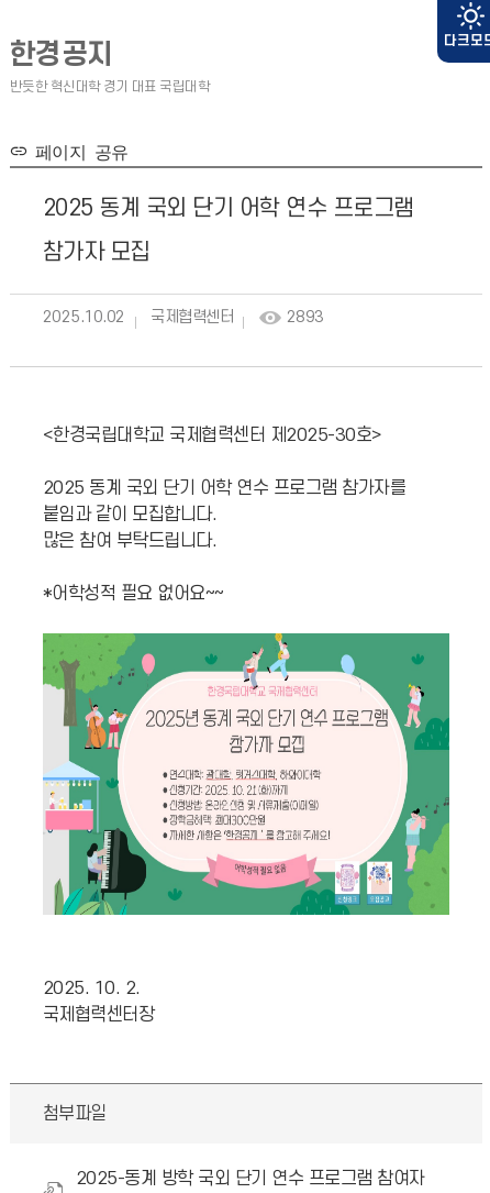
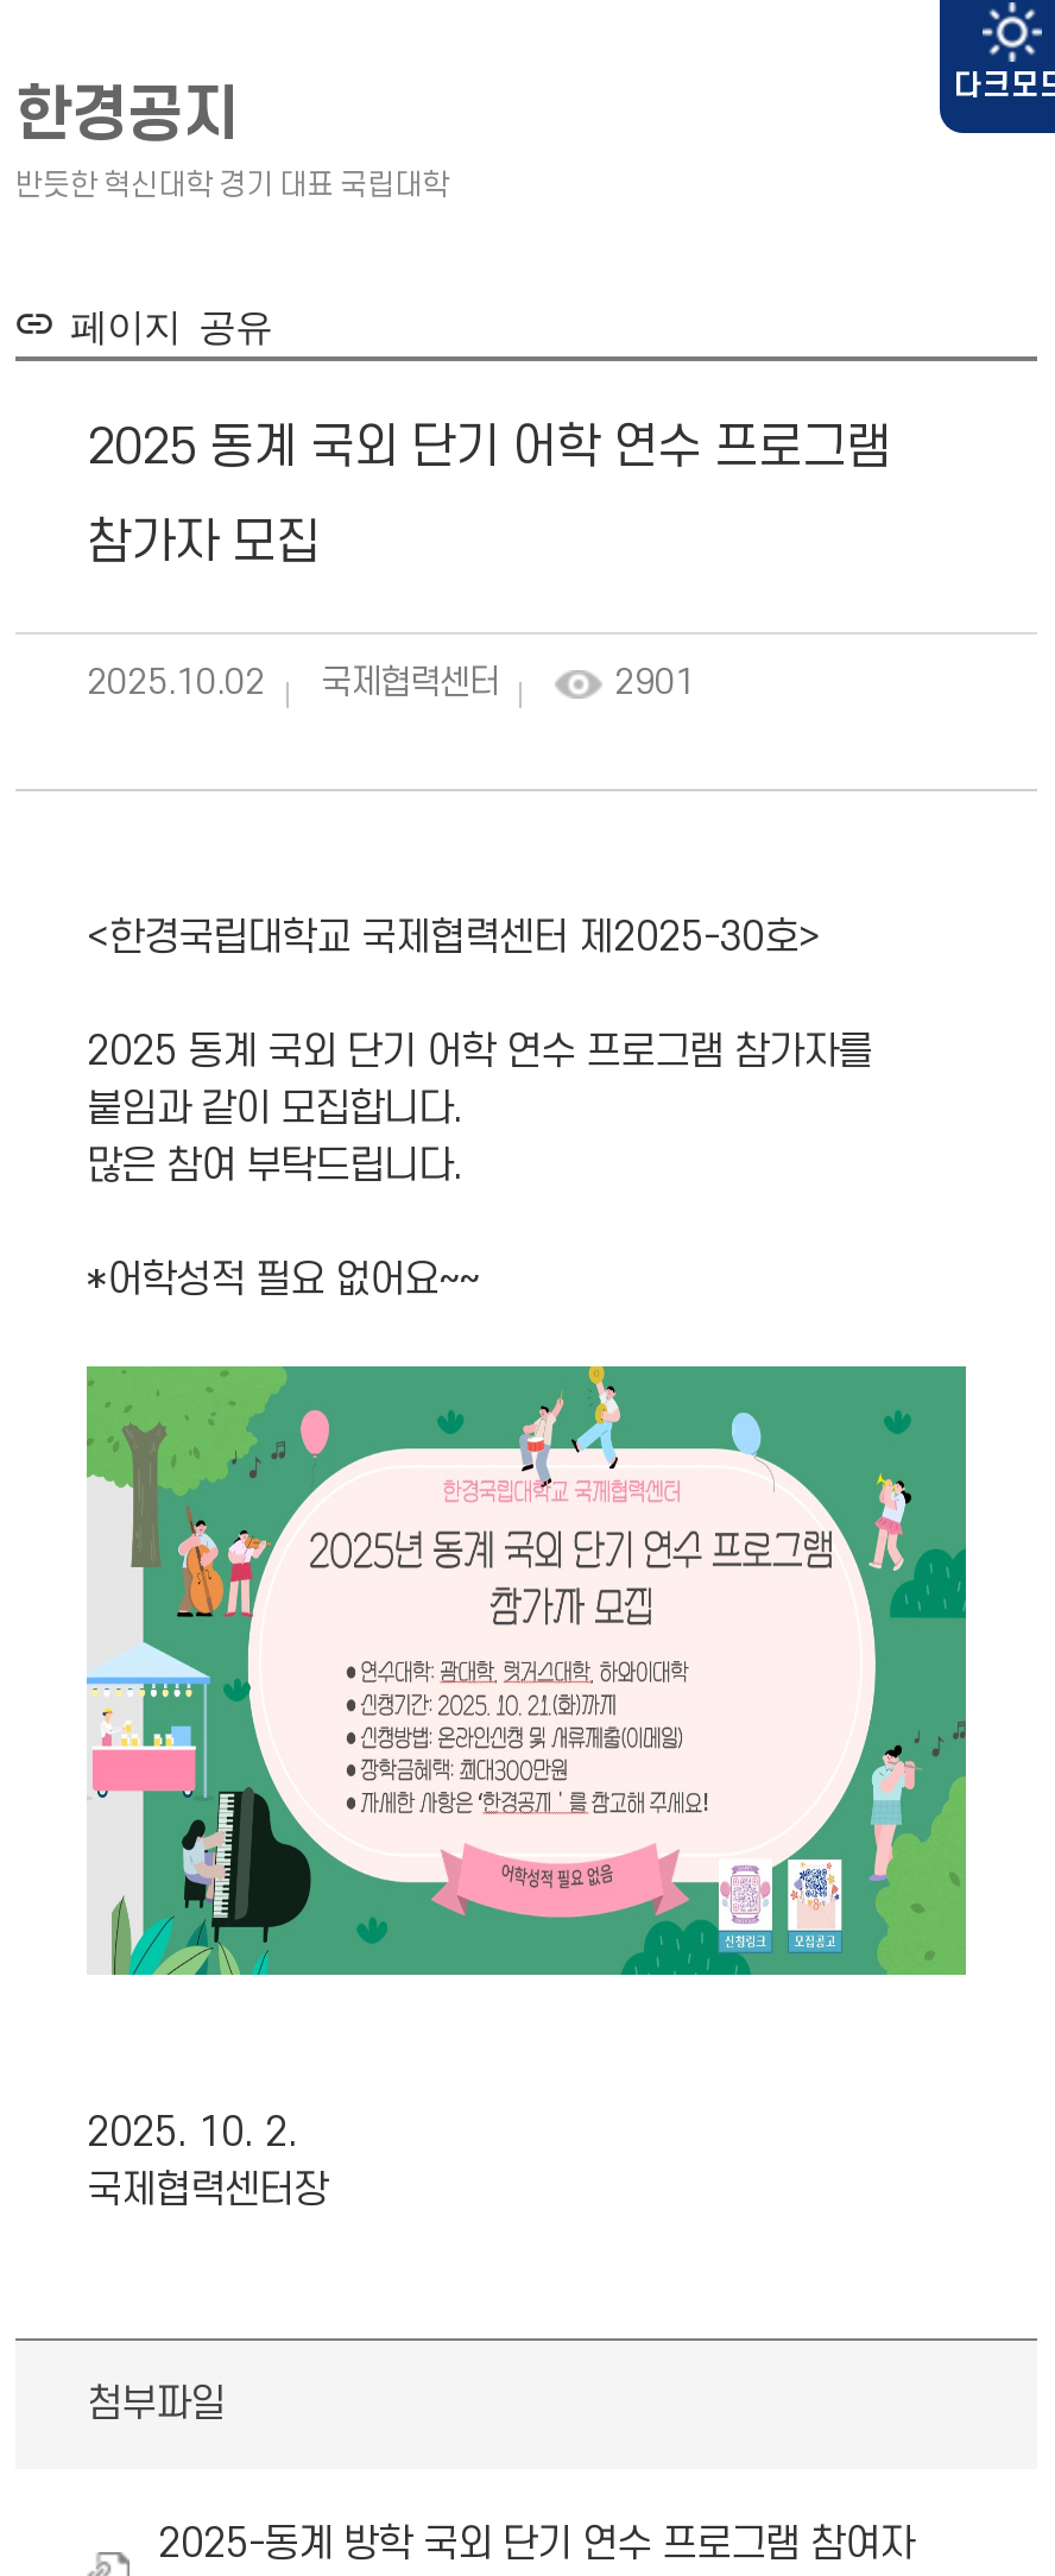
[287,308,324,327] 2893 -> [614,663,695,703] 2901

